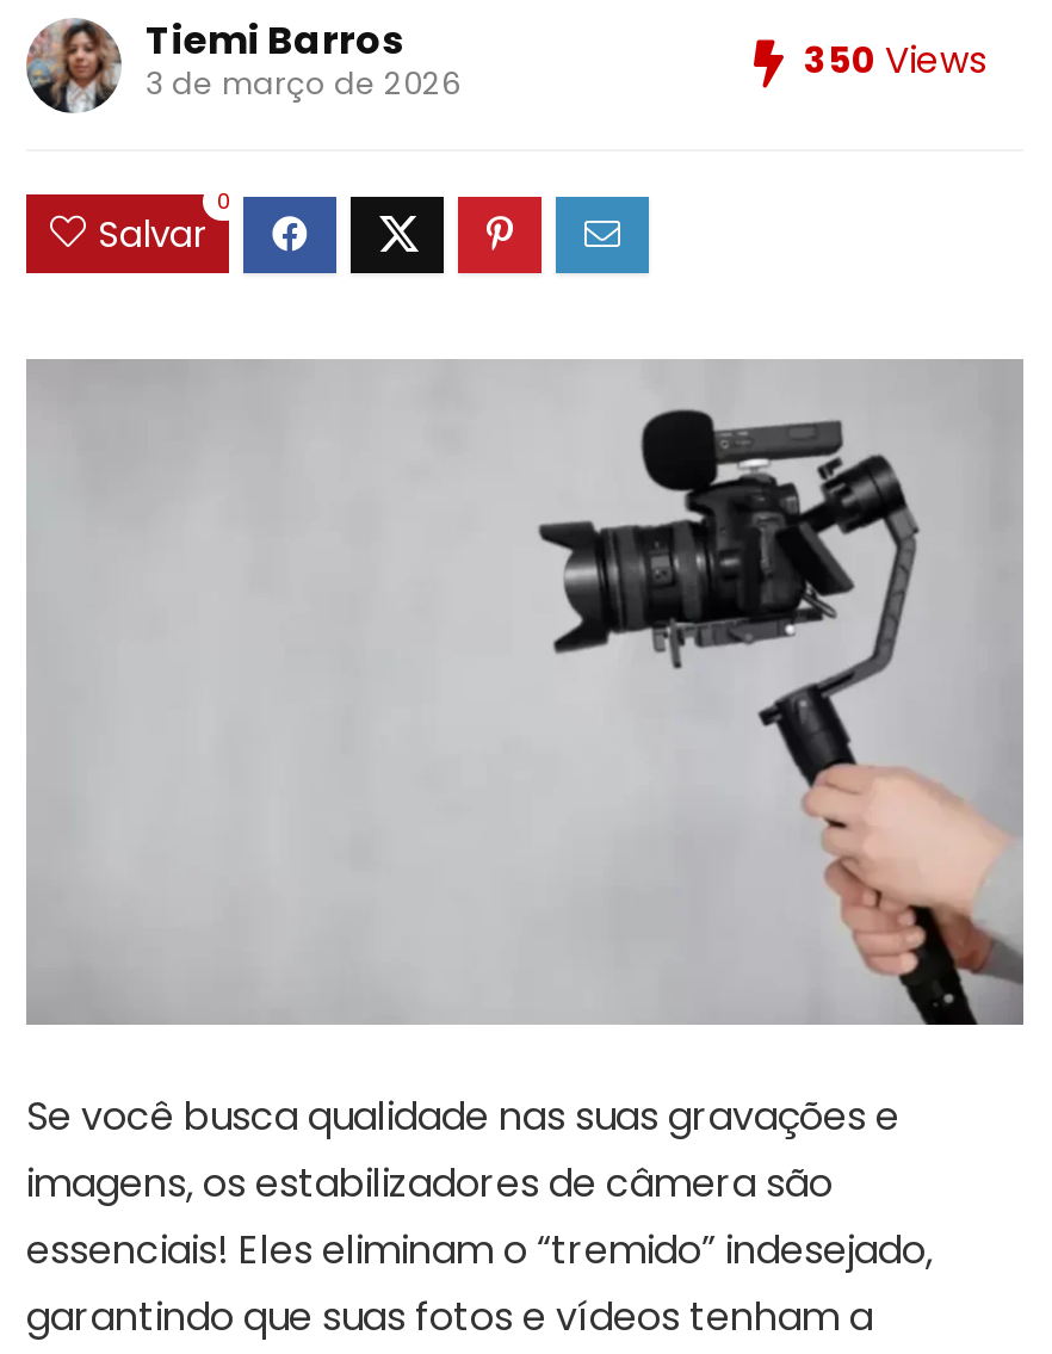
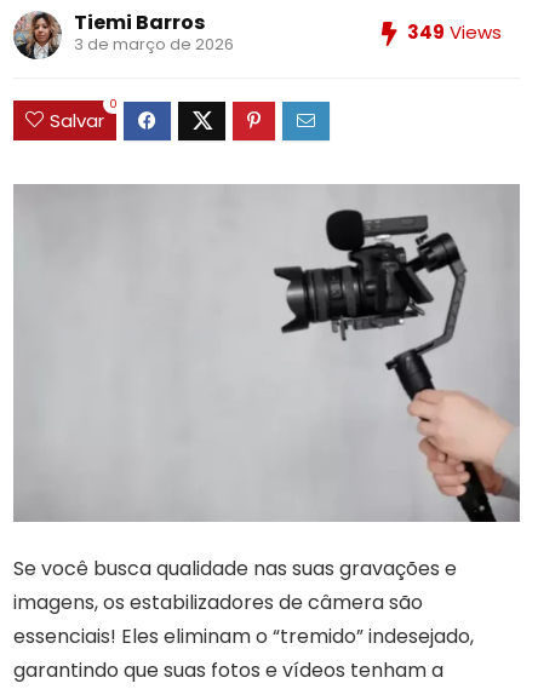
[804,35,988,85] 350 Views -> [407,19,502,45] 349 Views

